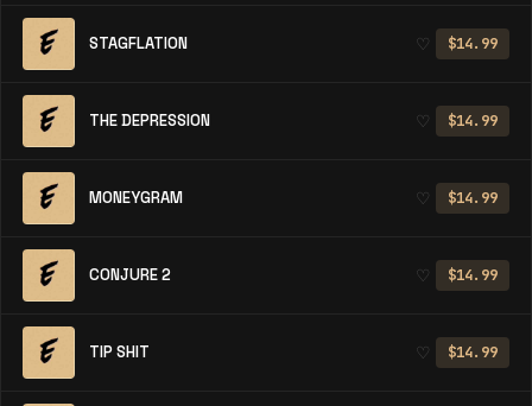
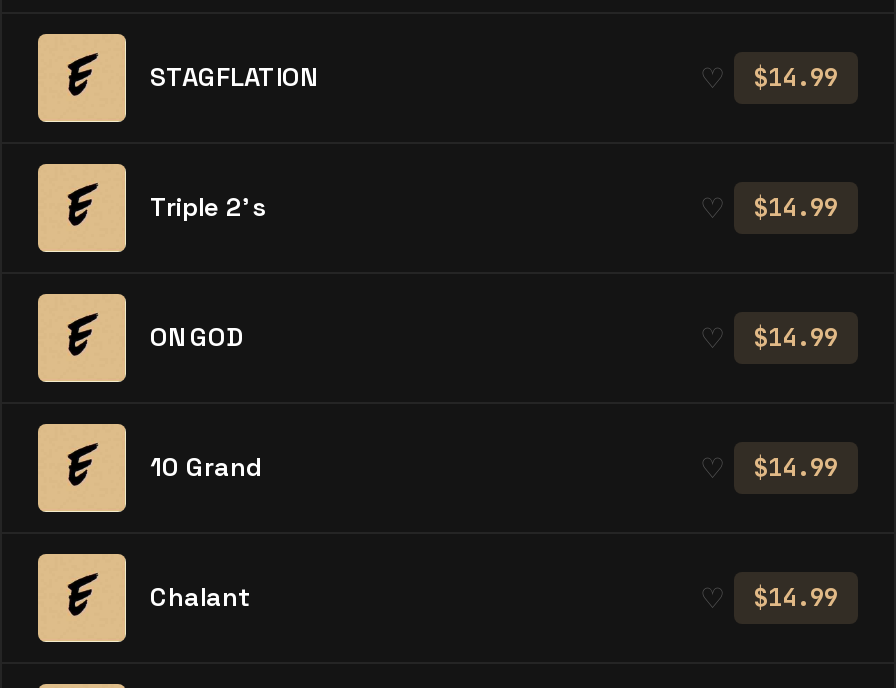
[89,110,210,131] THE DEPRESSION -> [150,190,266,224] Triple 2’s
[89,188,183,208] MONEYGRAM -> [150,320,244,354] ON GOD
[89,265,171,285] CONJURE 2 -> [150,450,262,484] 10 Grand
[89,342,150,362] TIP SHIT -> [150,580,252,614] Chalant

